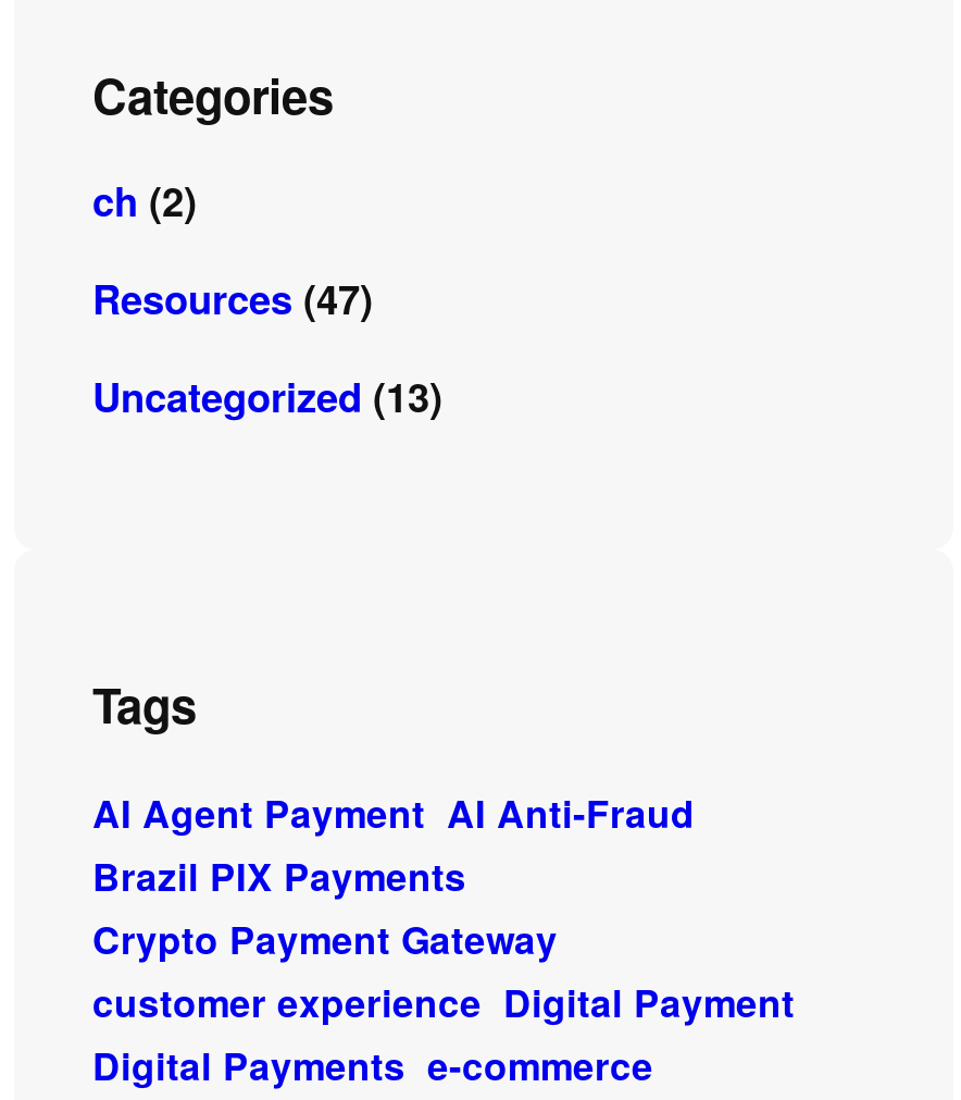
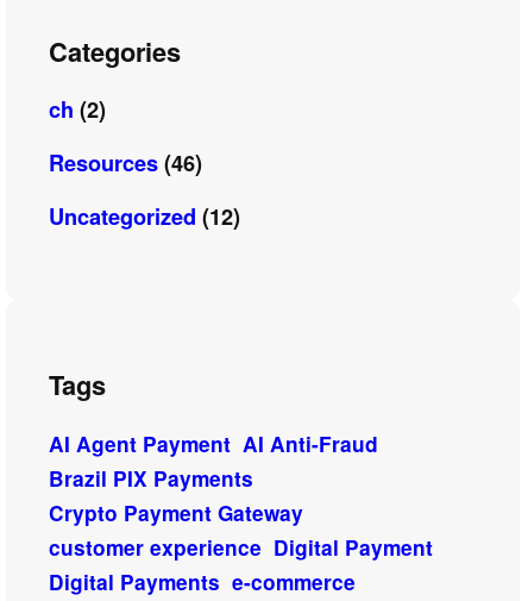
[92,272,373,329] Resources (47) -> [49,148,202,179] Resources (46)
[92,370,442,427] Uncategorized (13) -> [49,202,240,233] Uncategorized (12)

